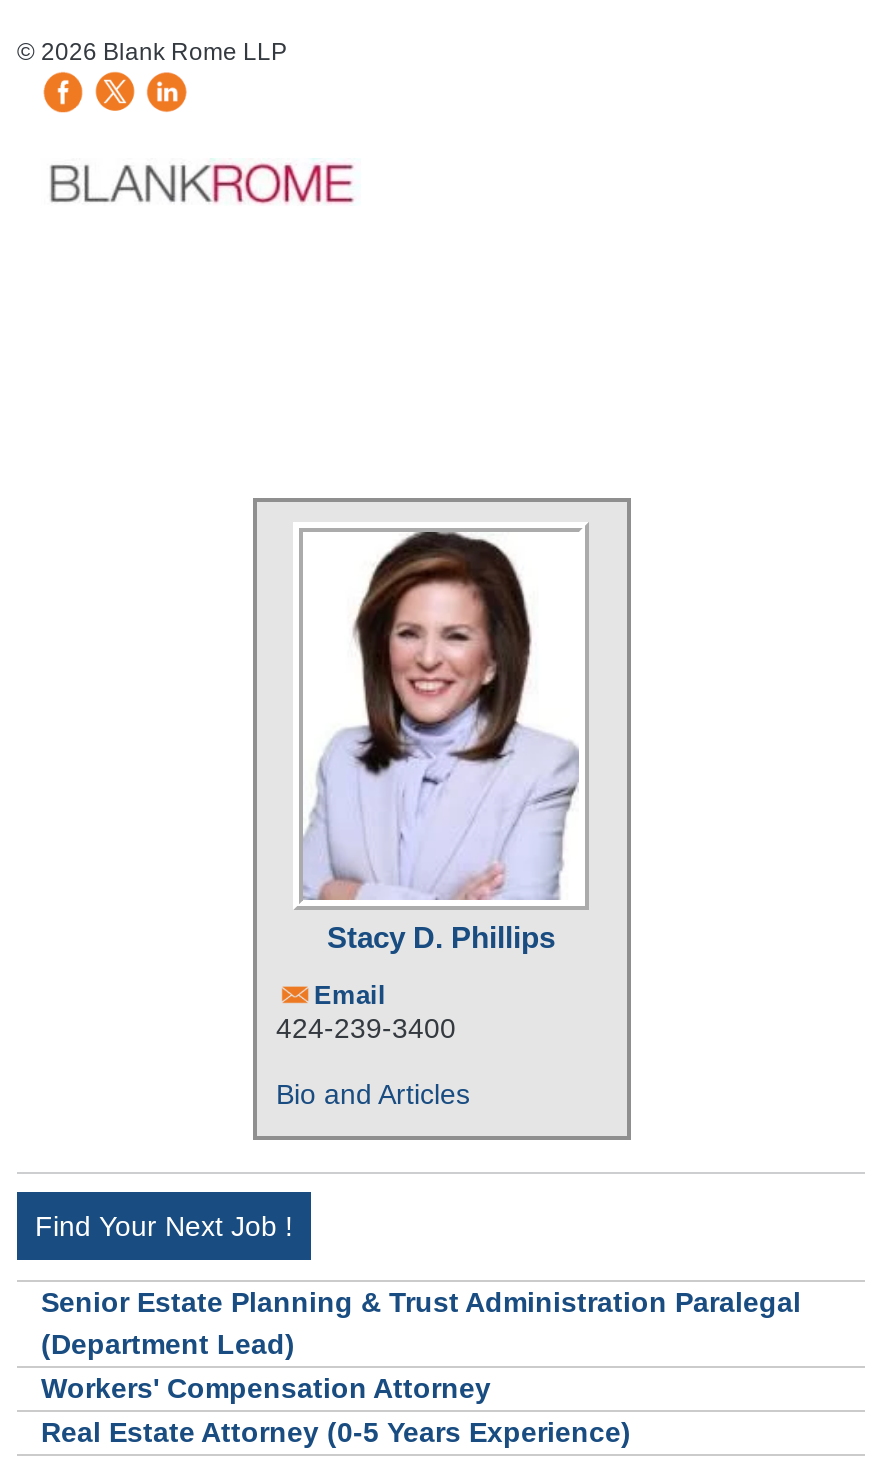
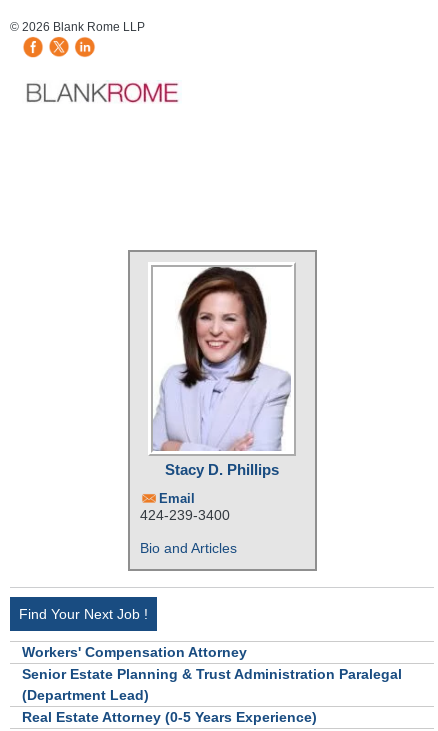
moved [41,1287,801,1361] -> [22,666,402,703]: Senior Estate Planning & Trust Administration Paralegal | (Department Lead)
moved [41,1373,491,1405] -> [22,644,247,660]: Workers' Compensation Attorney

